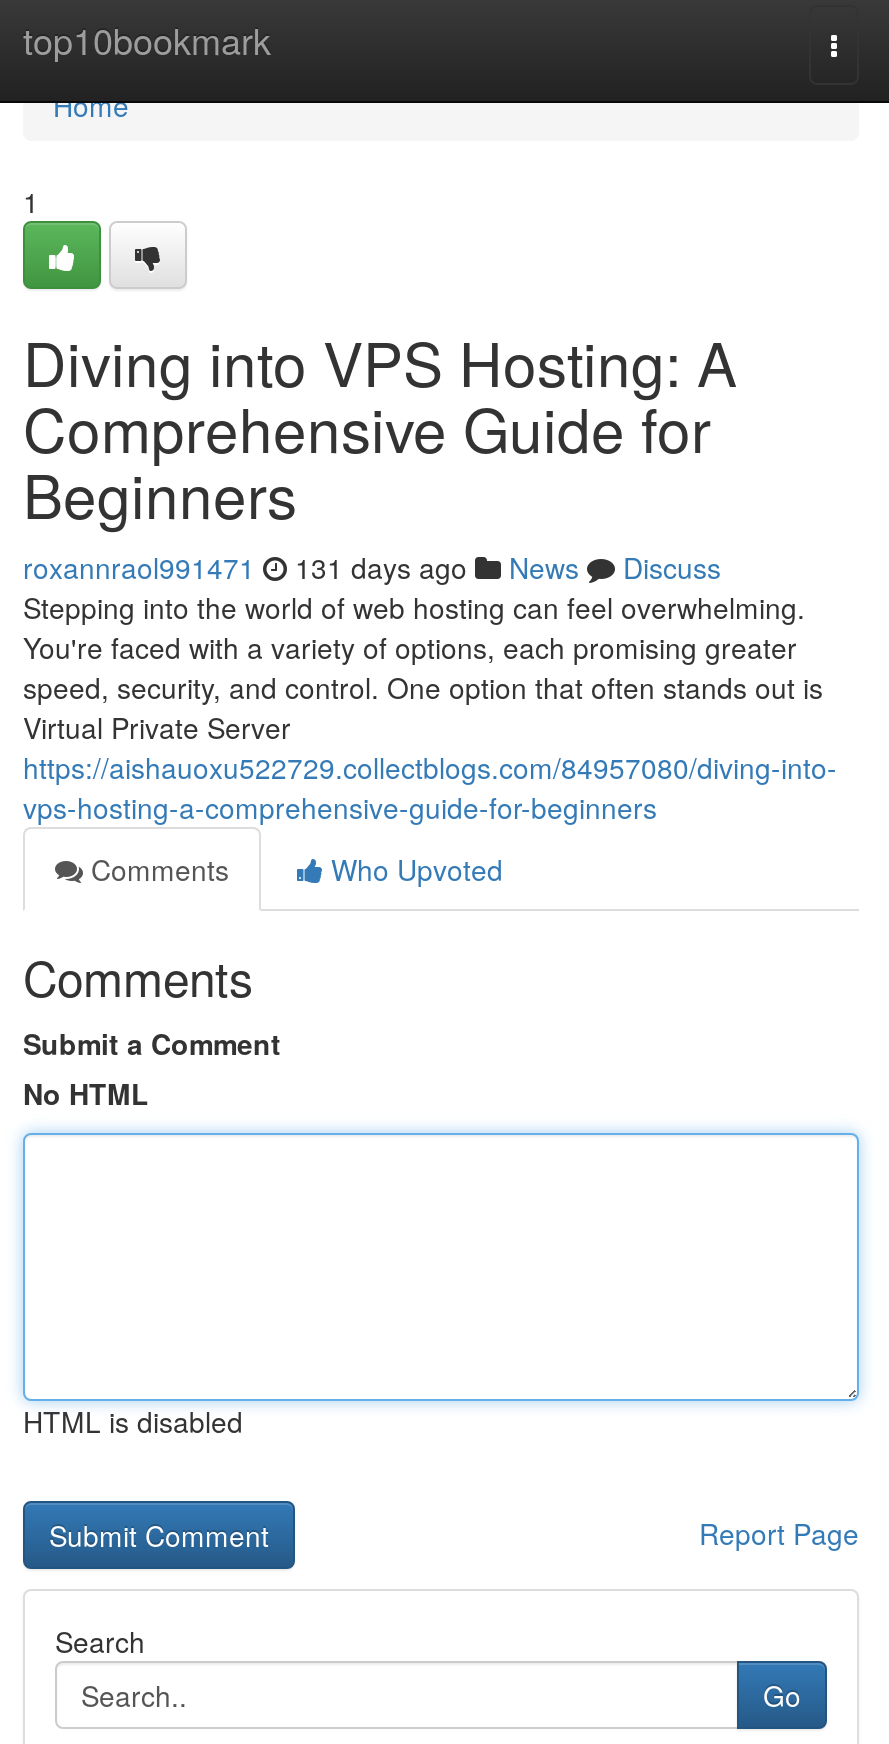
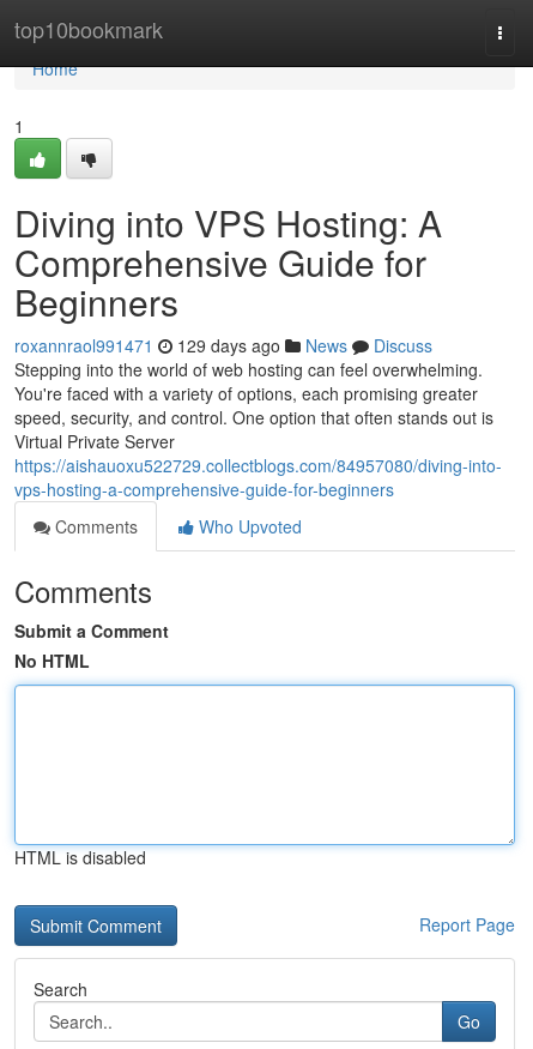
[23,547,721,587] roxannraol991471 131 days ago News Discuss -> [14,333,432,357] roxannraol991471 129 days ago News Discuss

